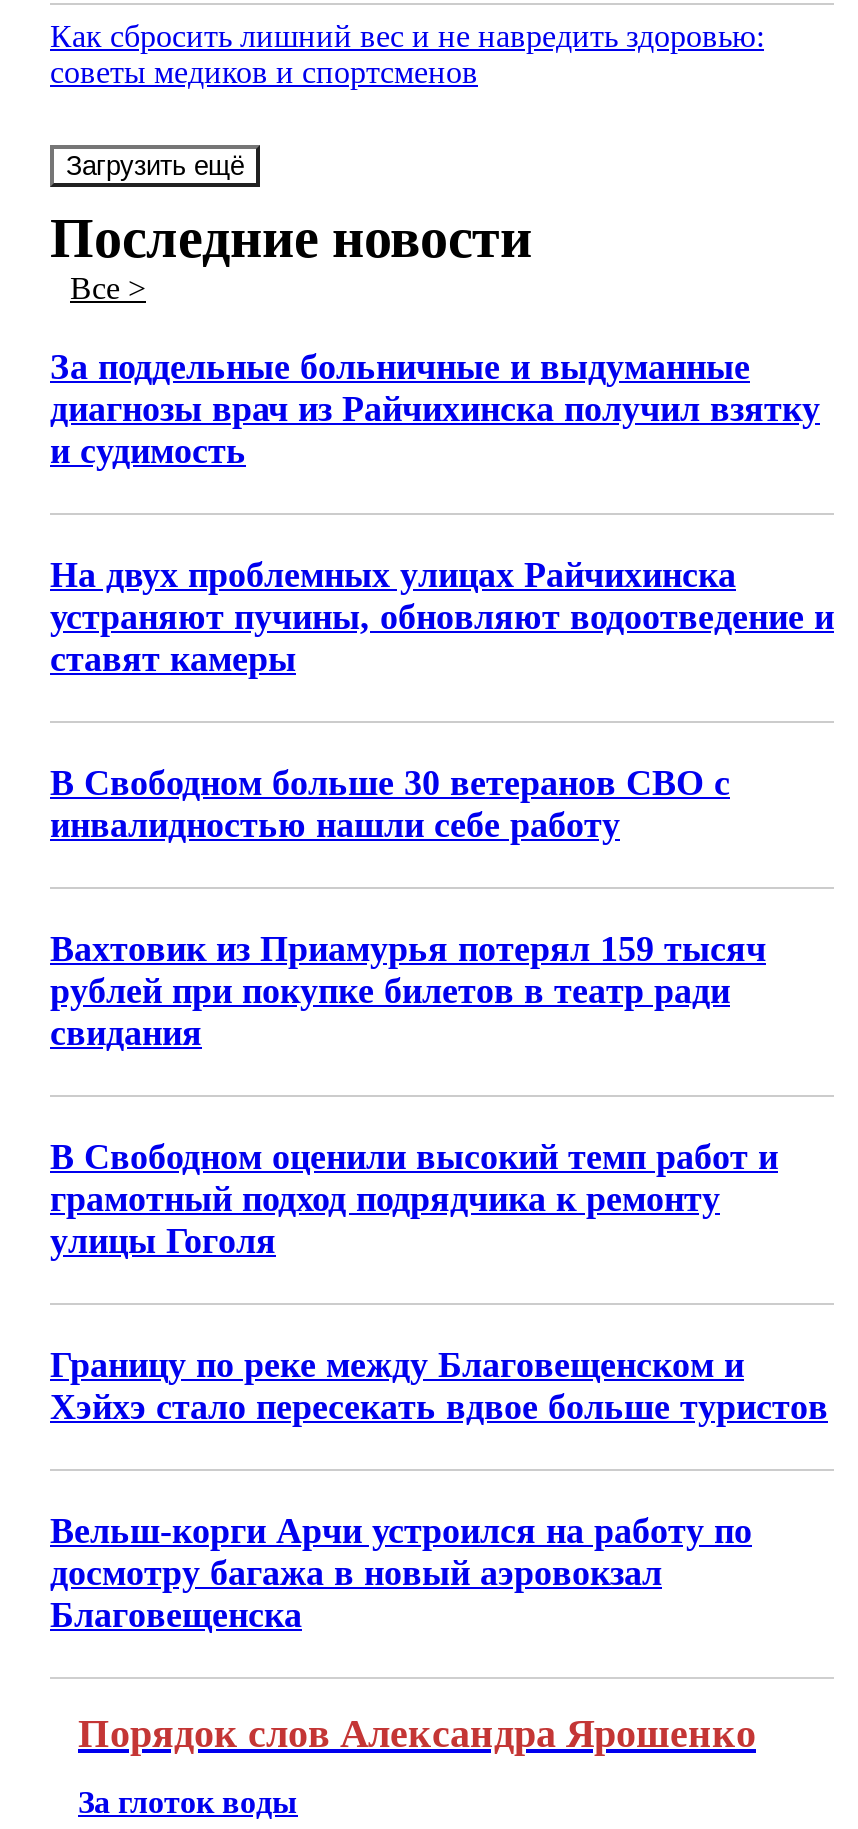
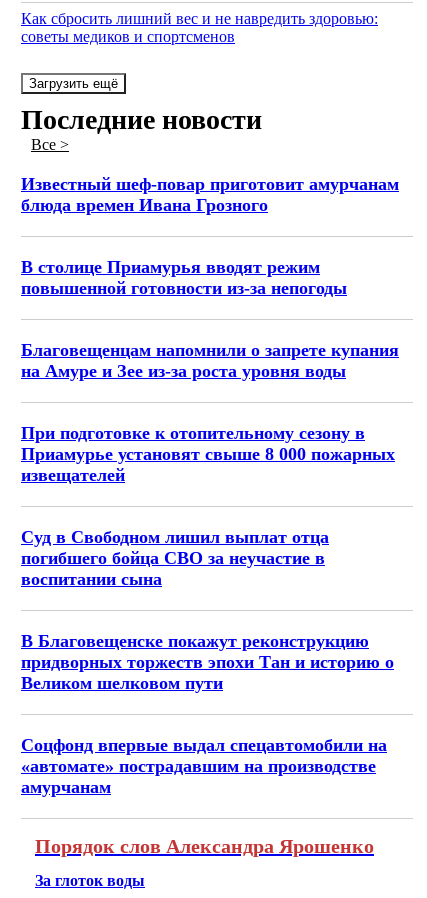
[50,348,820,472] За поддельные больничные и выдуманные | диагнозы врач из Райчихинска получил взятку | и судимость -> [21,174,399,215] Известный шеф-повар приготовит амурчанам | блюда времен Ивана Грозного
[50,556,834,680] На двух проблемных улицах Райчихинска | устраняют пучины, обновляют водоотведение и | ставят камеры -> [21,257,347,298] В столице Приамурья вводят режим | повышенной готовности из-за непогоды
[50,764,730,846] В Свободном больше 30 ветеранов СВО с | инвалидностью нашли себе работу -> [21,340,399,381] Благовещенцам напомнили о запрете купания | на Амуре и Зее из-за роста уровня воды
[50,930,766,1054] Вахтовик из Приамурья потерял 159 тысяч | рублей при покупке билетов в театр ради | свидания -> [21,423,395,485] При подготовке к отопительному сезону в | Приамурье установят свыше 8 000 пожарных | извещателей
[50,1138,778,1262] В Свободном оценили высокий темп работ и | грамотный подход подрядчика к ремонту | улицы Гоголя -> [21,527,329,589] Суд в Свободном лишил выплат отца | погибшего бойца СВО за неучастие в | воспитании сына
[50,1346,828,1428] Границу по реке между Благовещенском и | Хэйхэ стало пересекать вдвое больше туристов -> [21,631,394,693] В Благовещенске покажут реконструкцию | придворных торжеств эпохи Тан и историю о | Великом шелковом пути
[50,1512,752,1636] Вельш-корги Арчи устроился на работу по | досмотру багажа в новый аэровокзал | Благовещенска -> [21,735,387,797] Соцфонд впервые выдал спецавтомобили на | «автомате» пострадавшим на производстве | амурчанам

